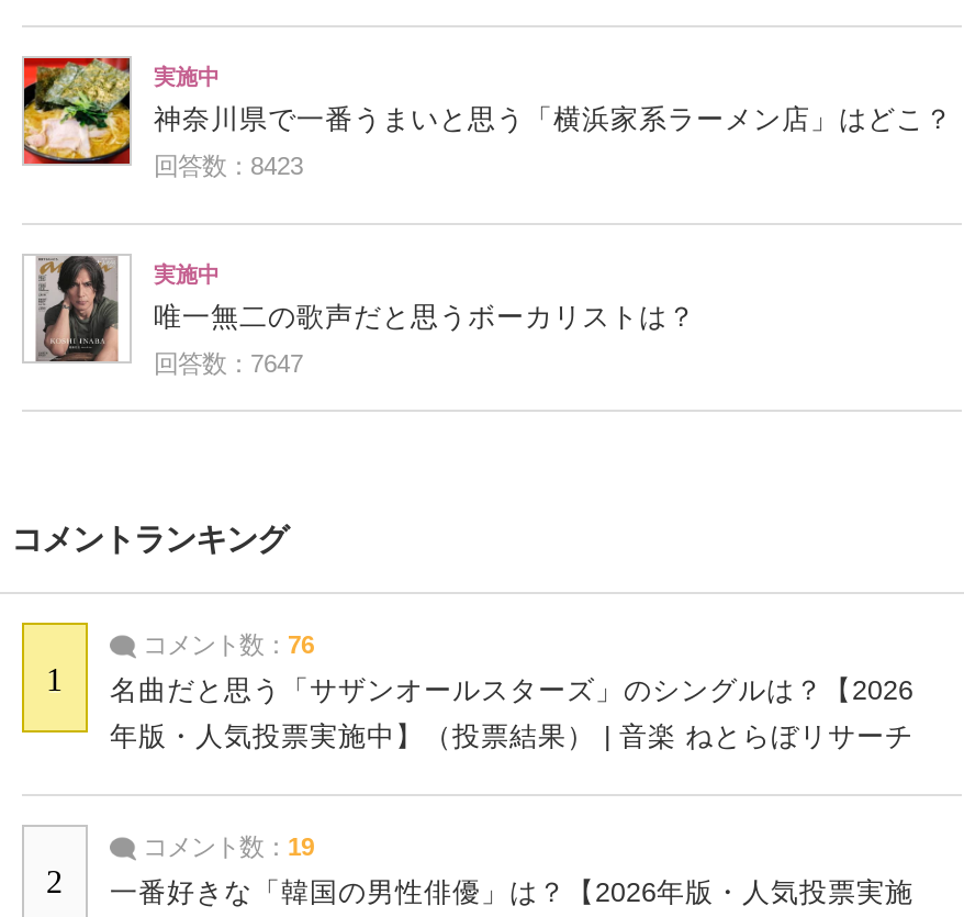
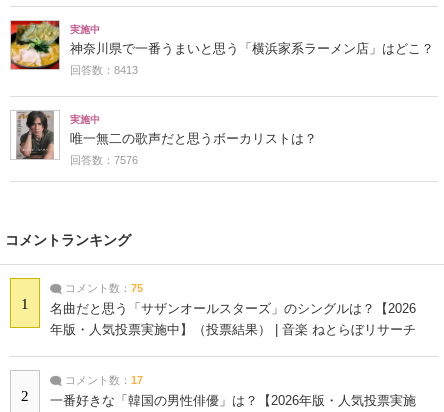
[154,152,303,179] 回答数：8423 -> [70,64,138,76] 回答数：8413
[154,350,303,376] 回答数：7647 -> [70,154,138,166] 回答数：7576
[136,631,314,657] コメント数：76 -> [62,282,143,294] コメント数：75
[136,833,314,859] コメント数：19 -> [62,374,143,386] コメント数：17

